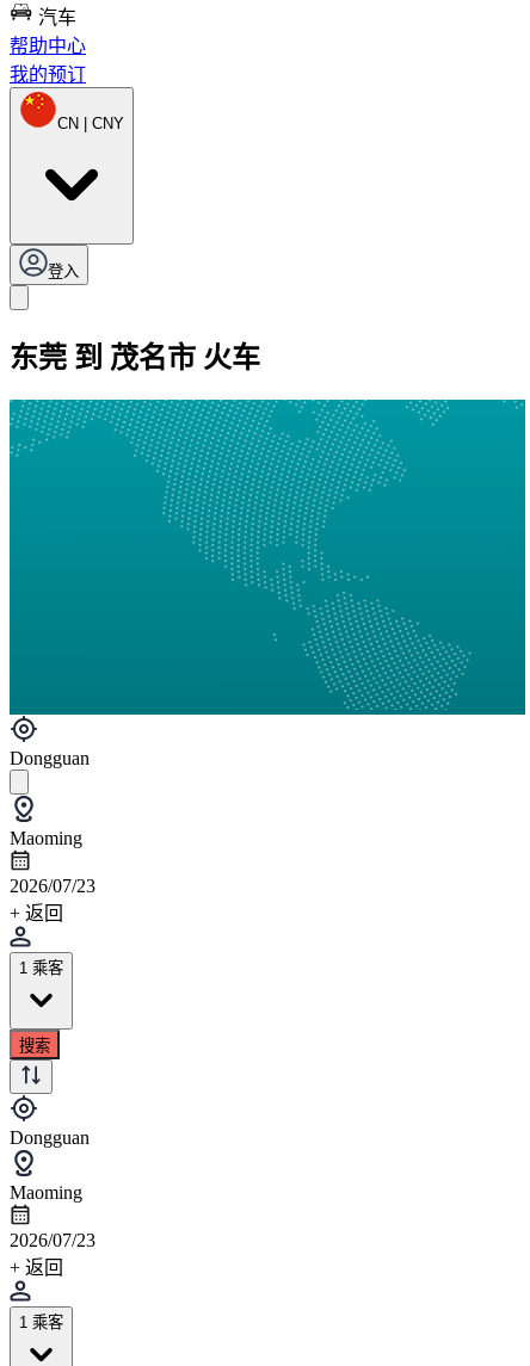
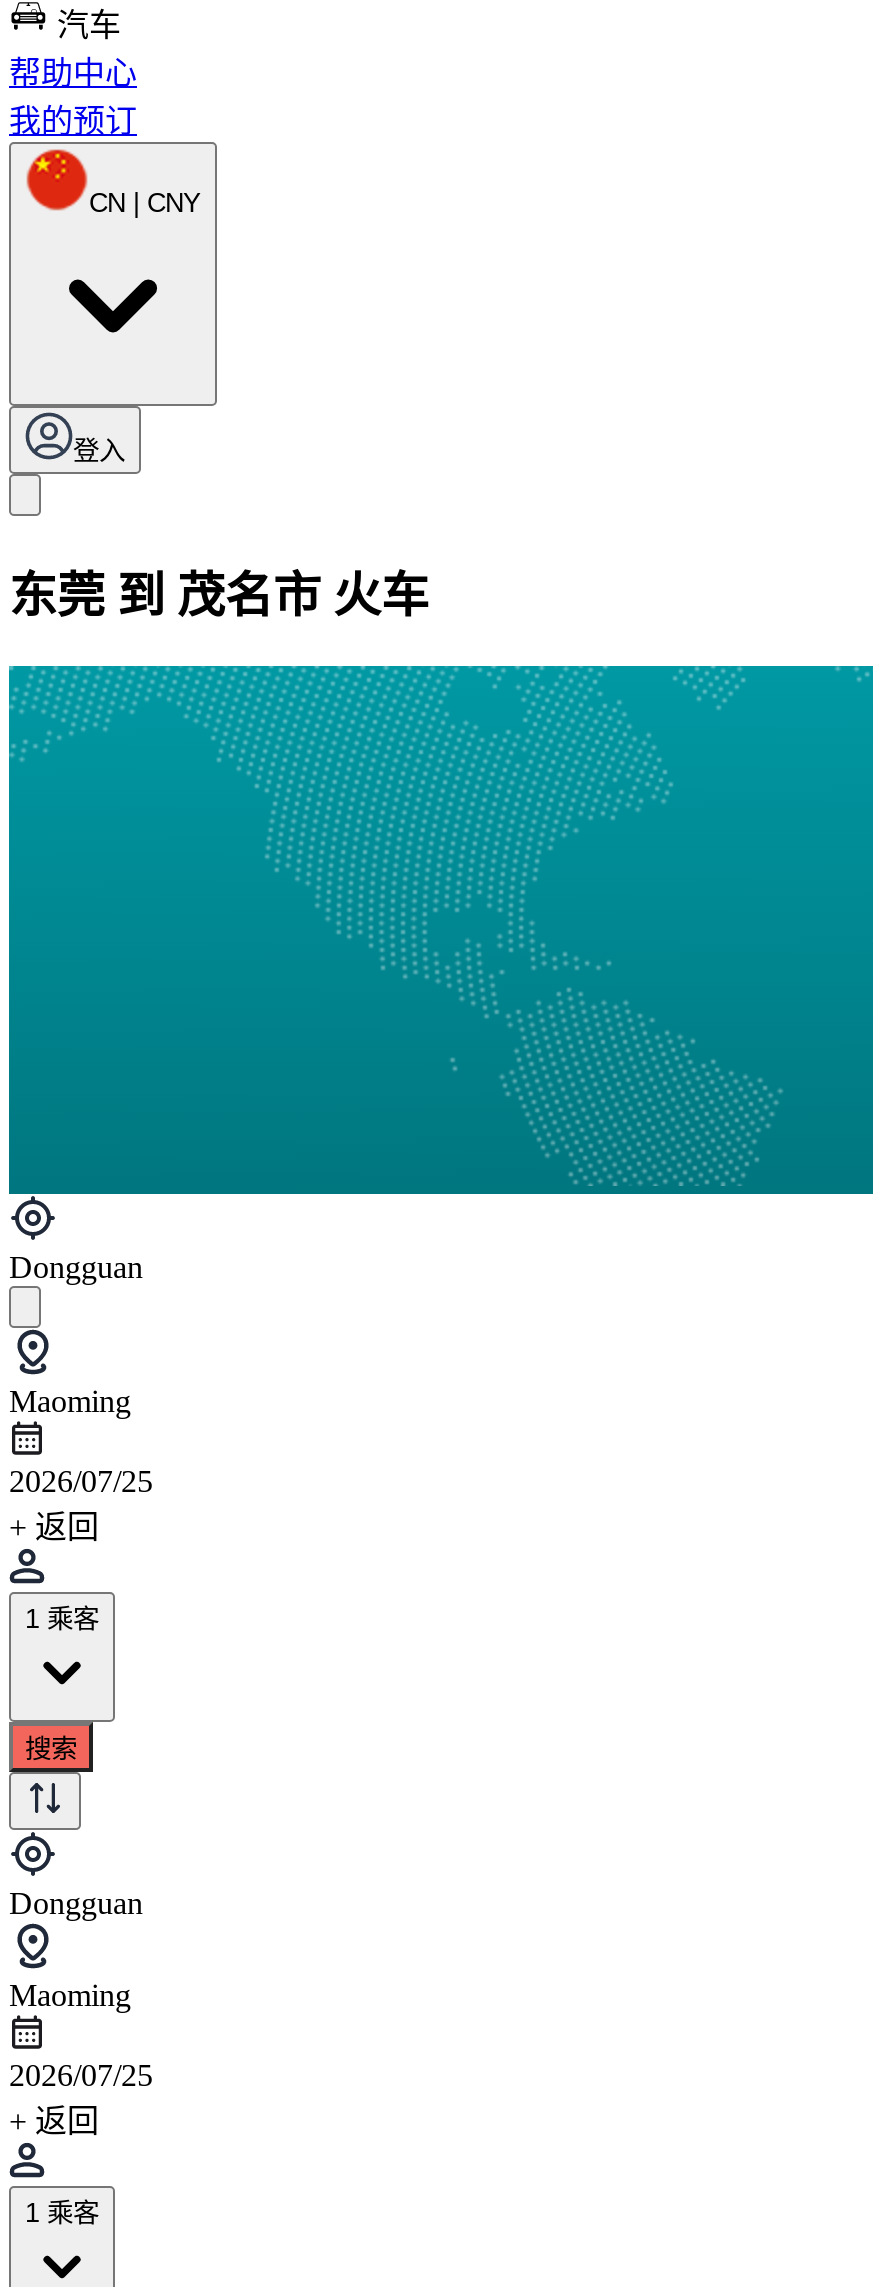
[10,875,95,896] 2026/07/23 -> [9,1464,153,1498] 2026/07/25
[10,1230,95,1250] 2026/07/23 -> [9,2058,153,2092] 2026/07/25

